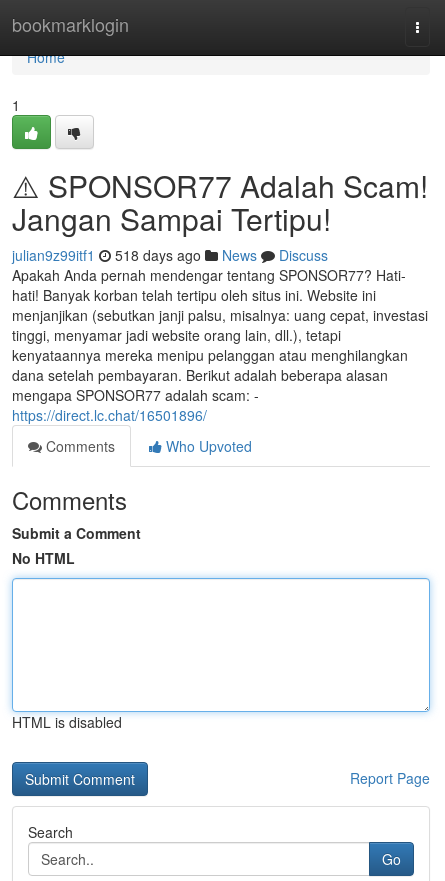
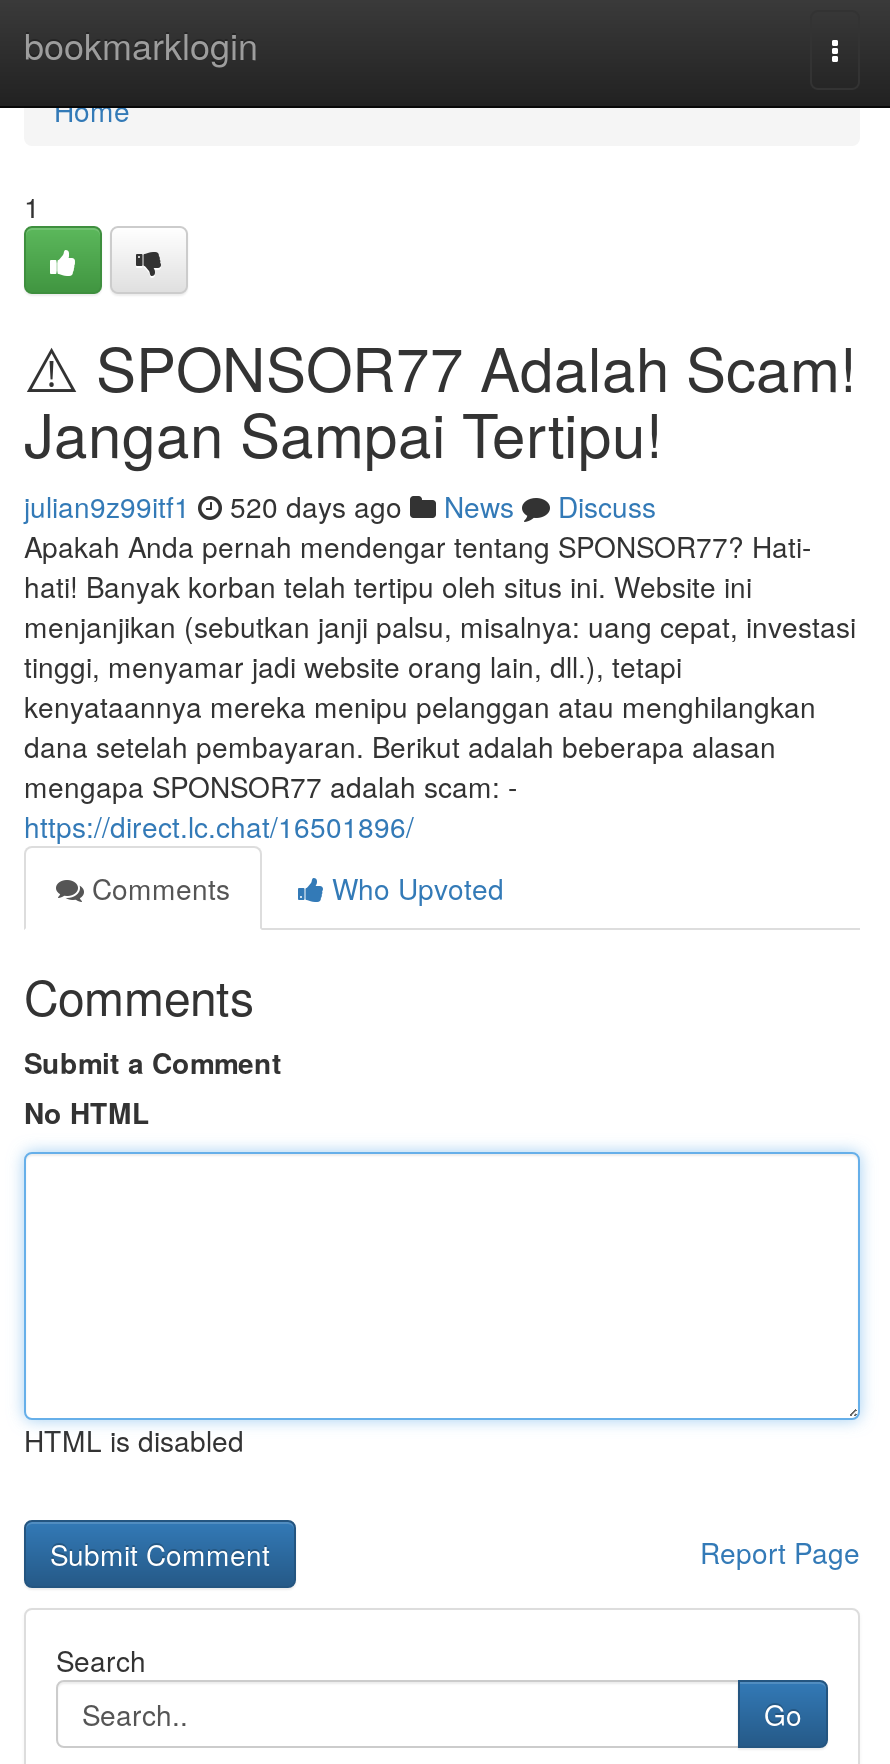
[12,245,328,265] julian9z99itf1 518 days ago News Discuss -> [24,486,656,526] julian9z99itf1 520 days ago News Discuss

